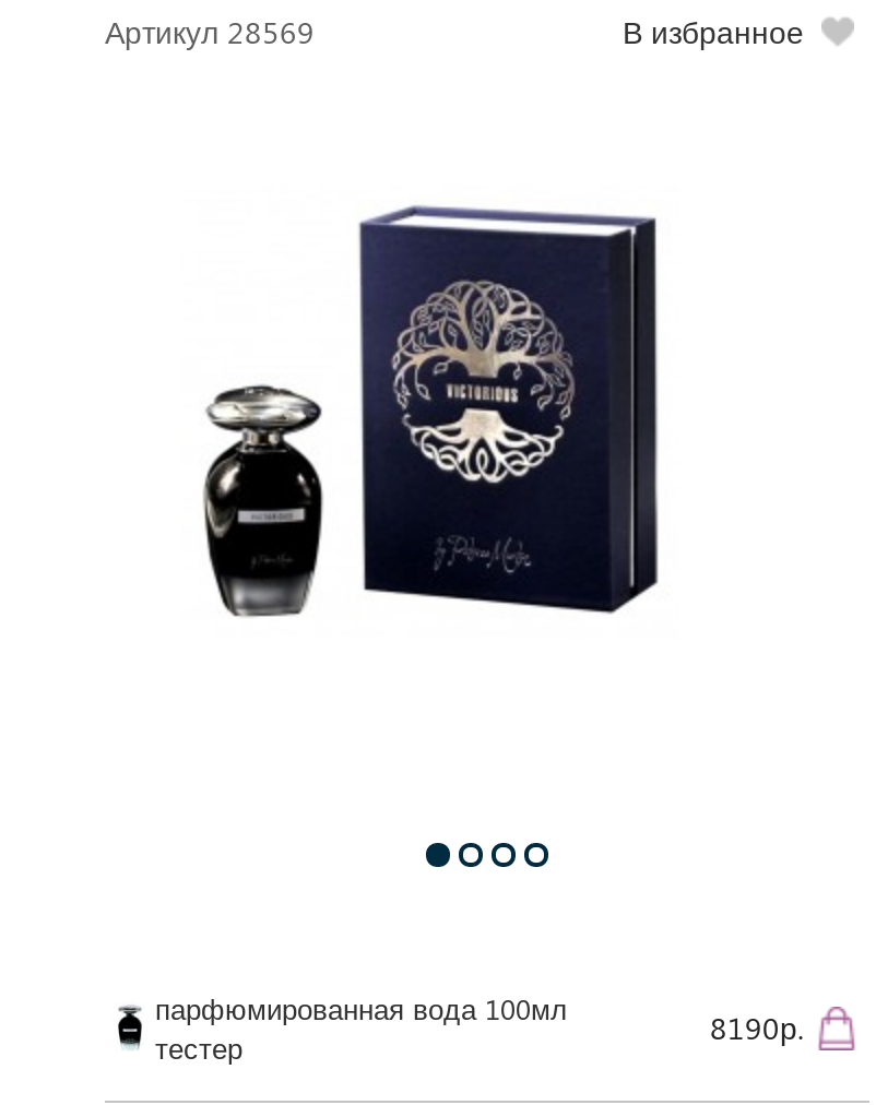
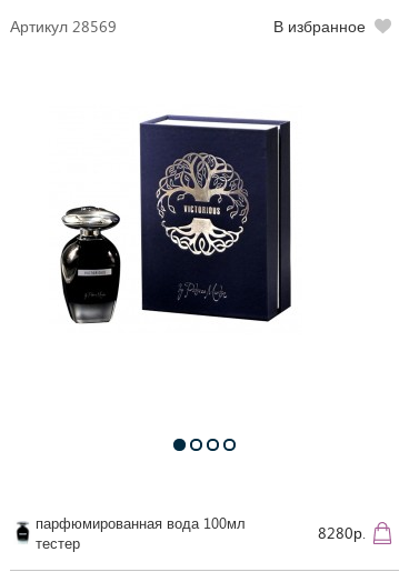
[710,1006,804,1048] 8190р. -> [318,522,366,543] 8280р.

